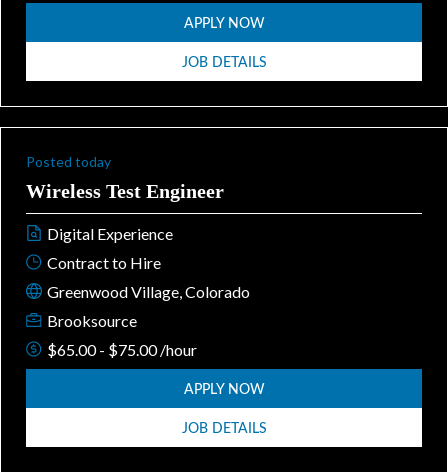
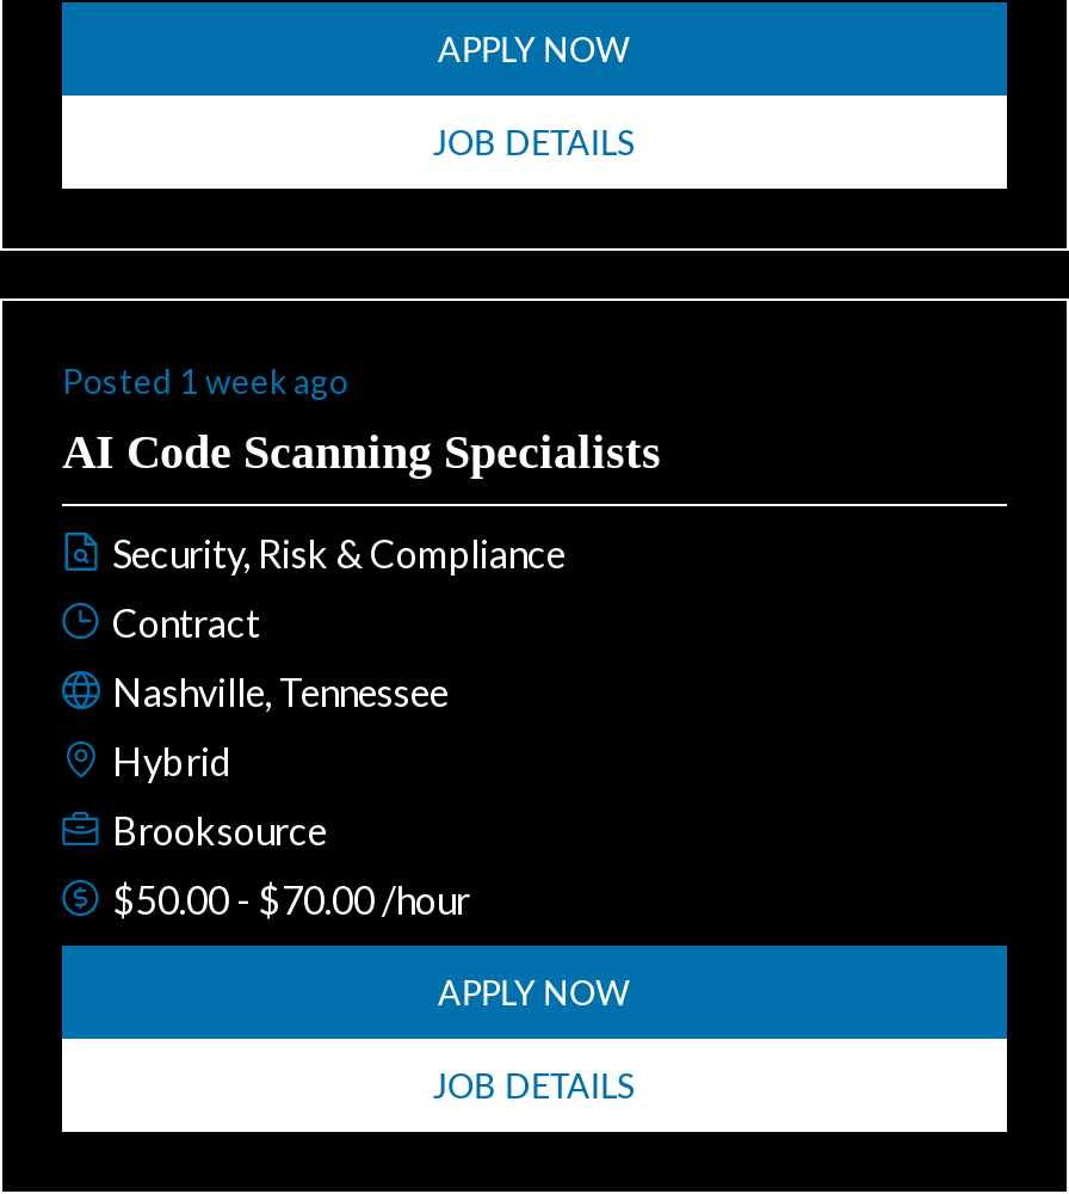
[26,153,250,301] Posted today | Wireless Test Engineer | Digital Experience | Contract to Hire | Greenwood Village, Colorado -> [62,360,661,783] Posted 1 week ago | AI Code Scanning Specialists | Security, Risk & Compliance | Contract | Nashville, Tennessee | Hybrid
[47,340,197,359] $65.00 - $75.00 /hour -> [112,876,470,921] $50.00 - $70.00 /hour

